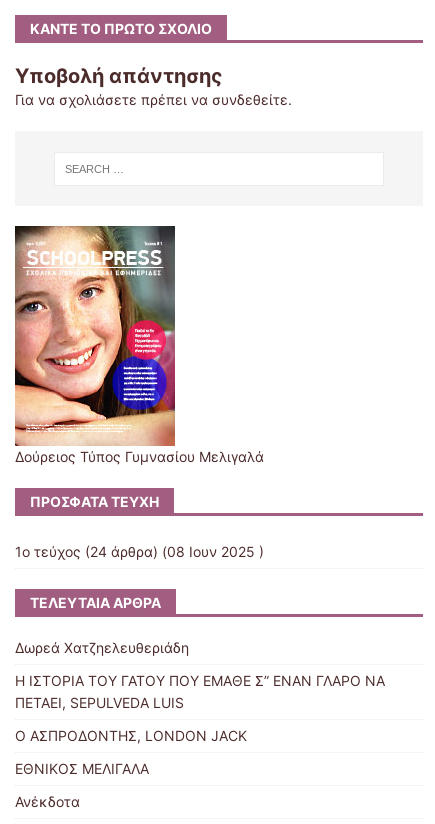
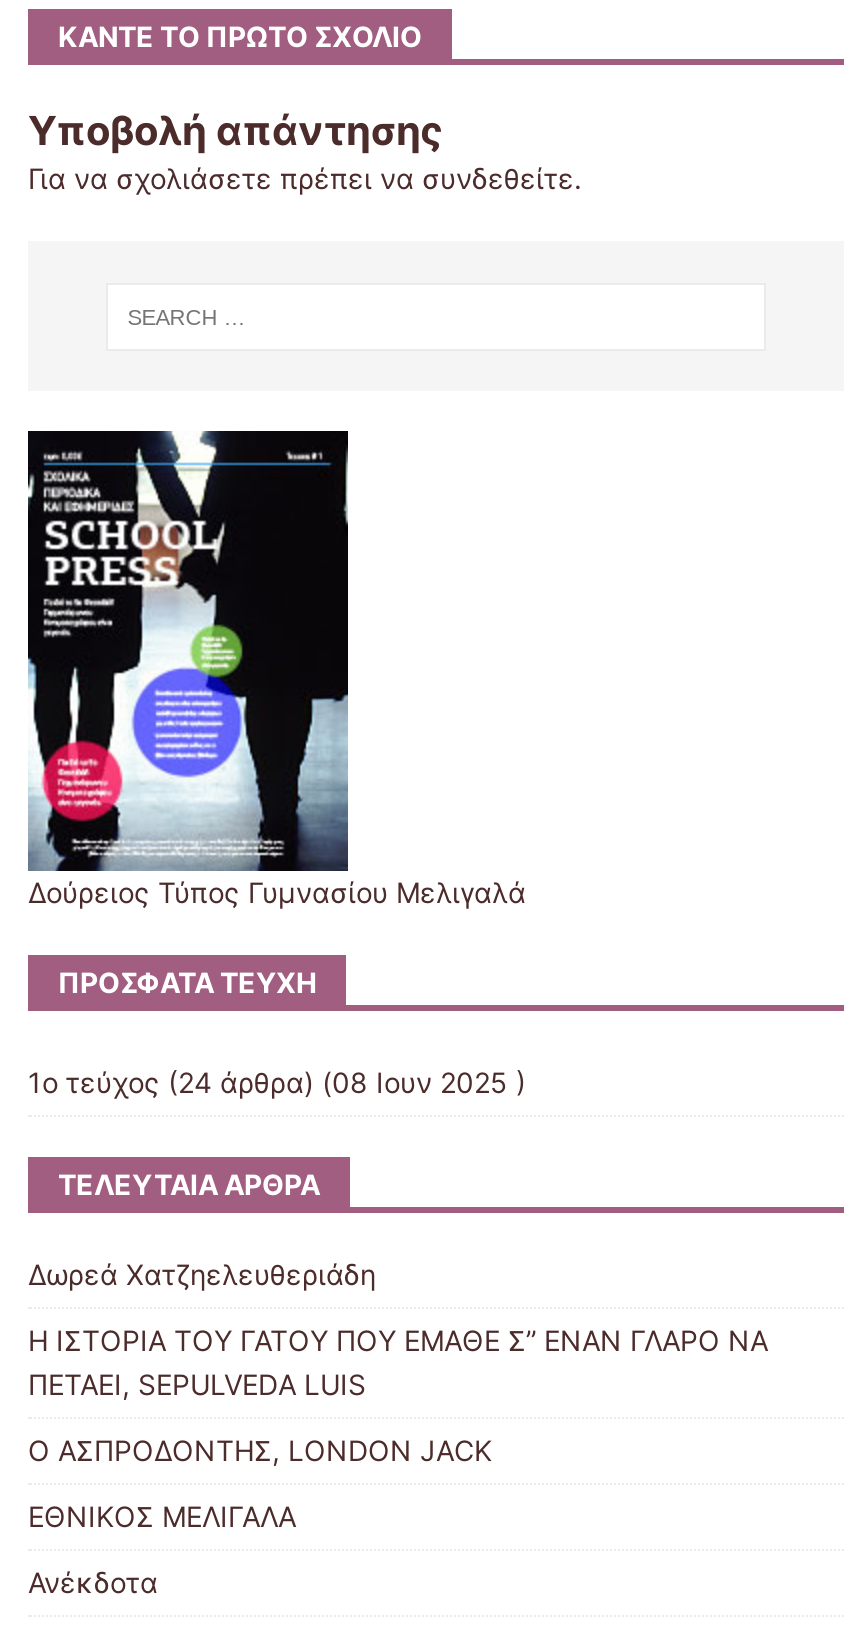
[14,225,176,446] [image] -> [26,429,350,871] [image]

